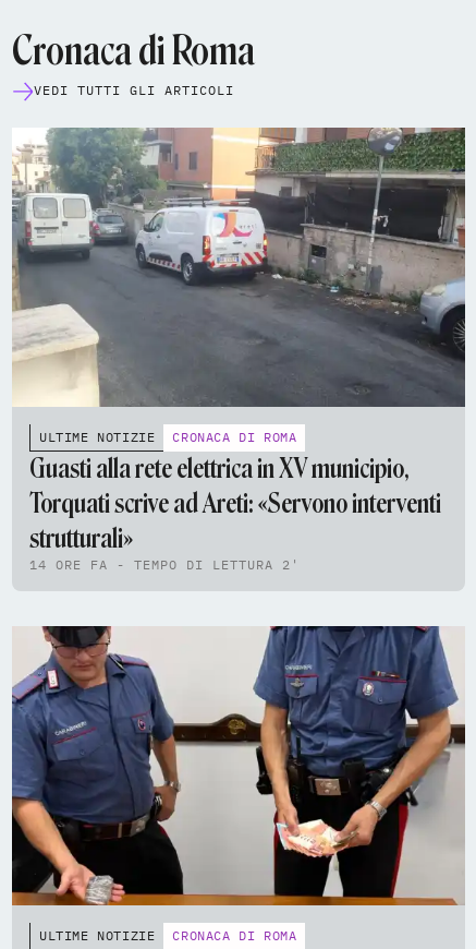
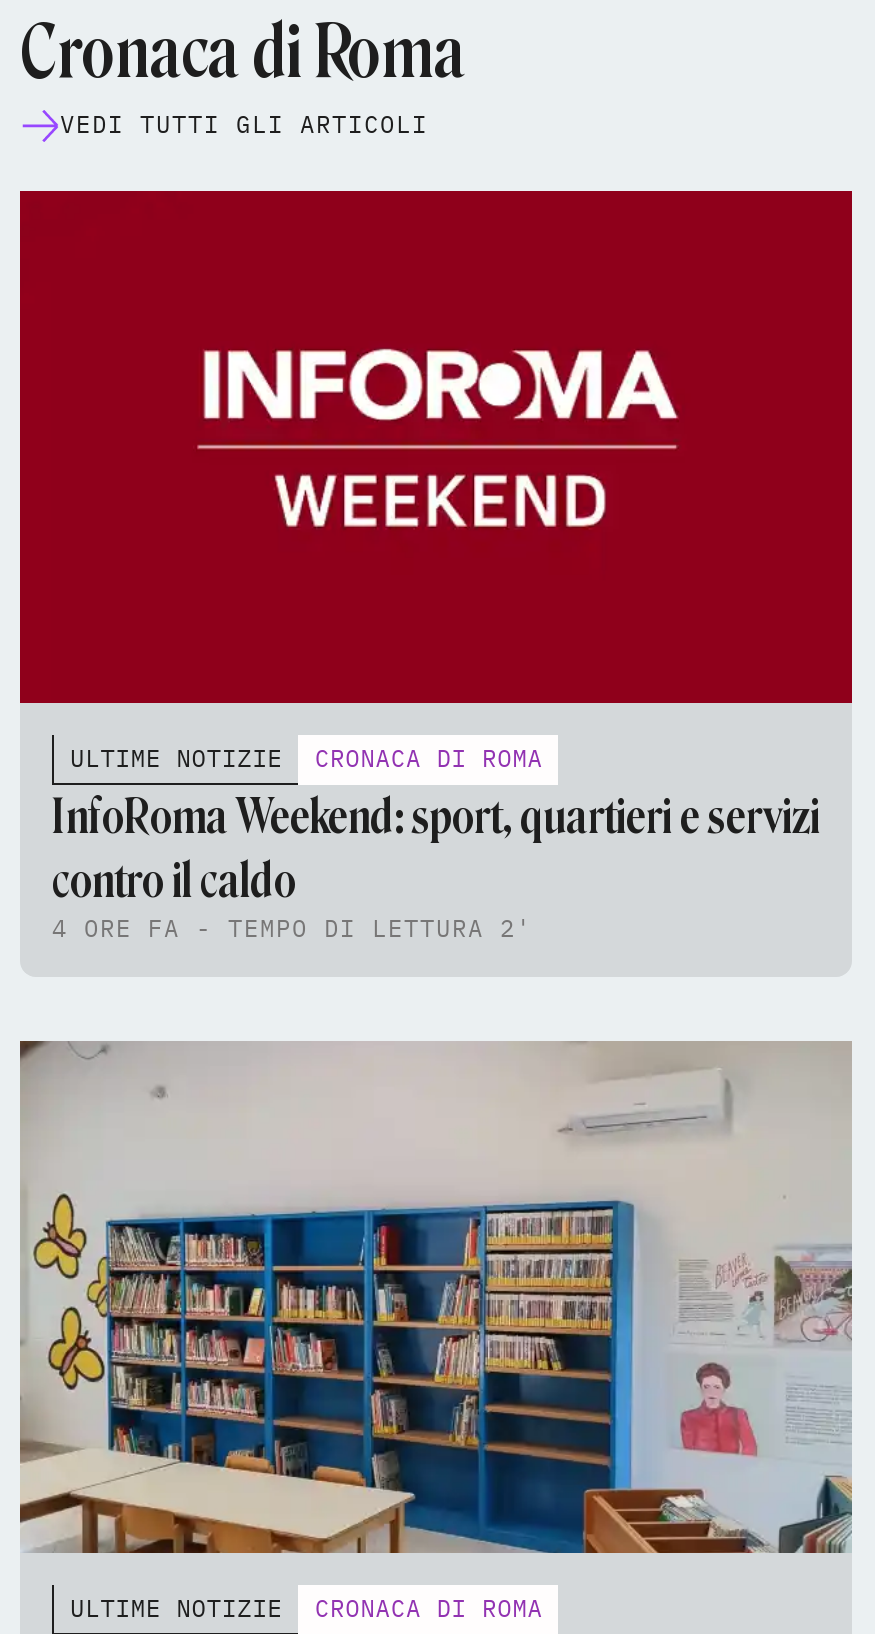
[11,127,466,408] [image] -> [18,188,854,706] [image]
[29,452,441,572] Guasti alla rete elettrica in XV municipio, | Torquati scrive ad Areti: «Servono interventi | strutturali» | 14 ORE FA - TEMPO DI LETTURA 2' -> [52,787,820,943] InfoRoma Weekend: sport, quartieri e servizi | contro il caldo | 4 ORE FA - TEMPO DI LETTURA 2'
[11,625,465,906] [image] -> [18,1040,852,1554] [image]

